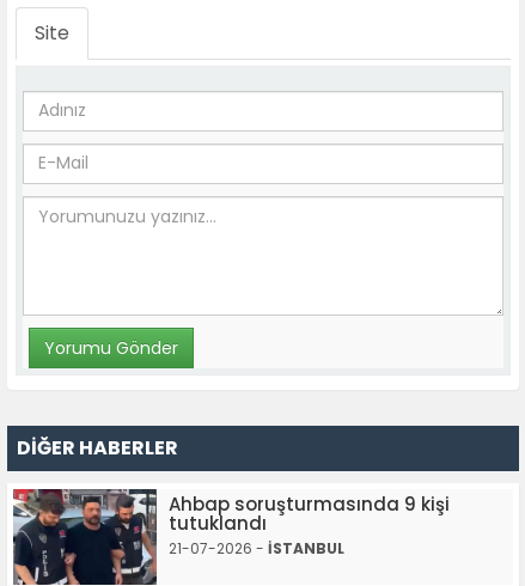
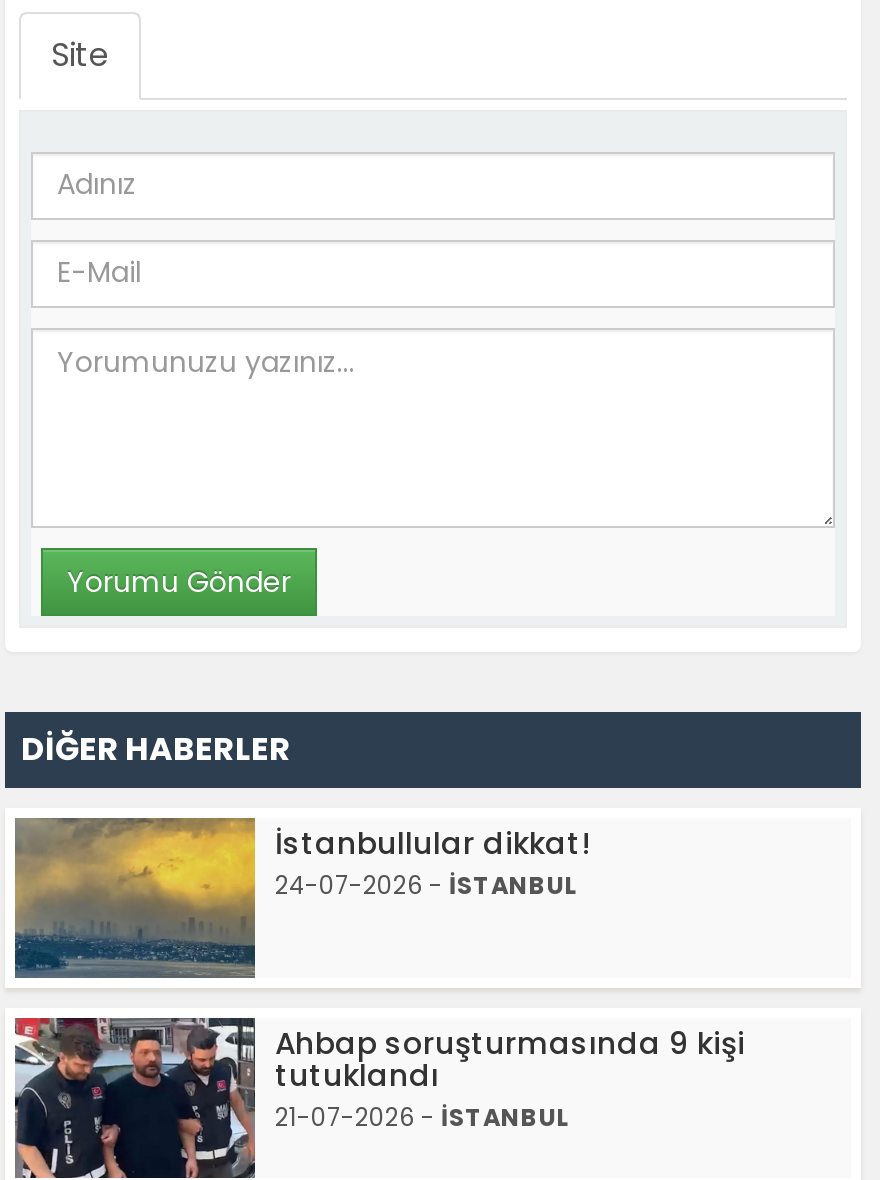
none -> [13,816,591,988] [image] | İstanbullular dikkat! | 24-07-2026 - İSTANBUL

